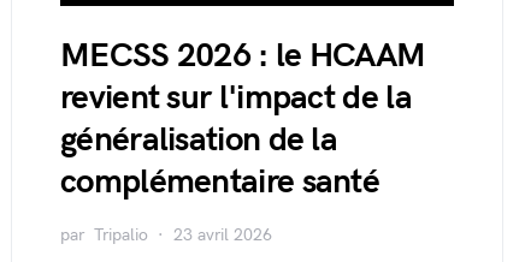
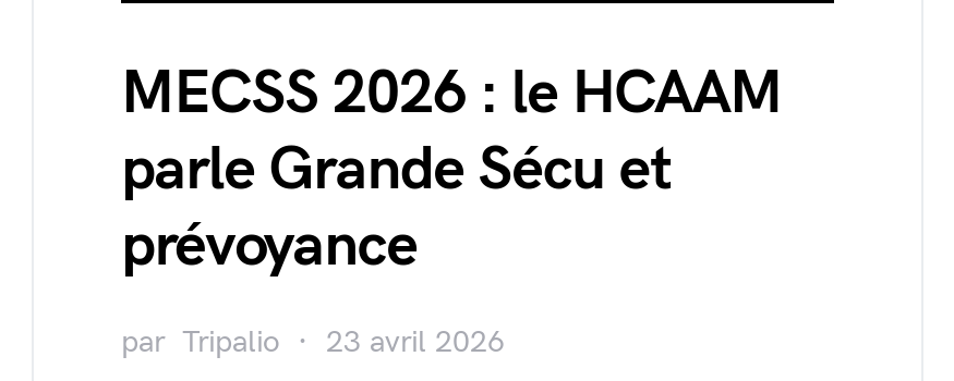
[60,78,412,202] revient sur l'impact de la | généralisation de la | complémentaire santé -> [121,134,671,282] parle Grande Sécu et | prévoyance

